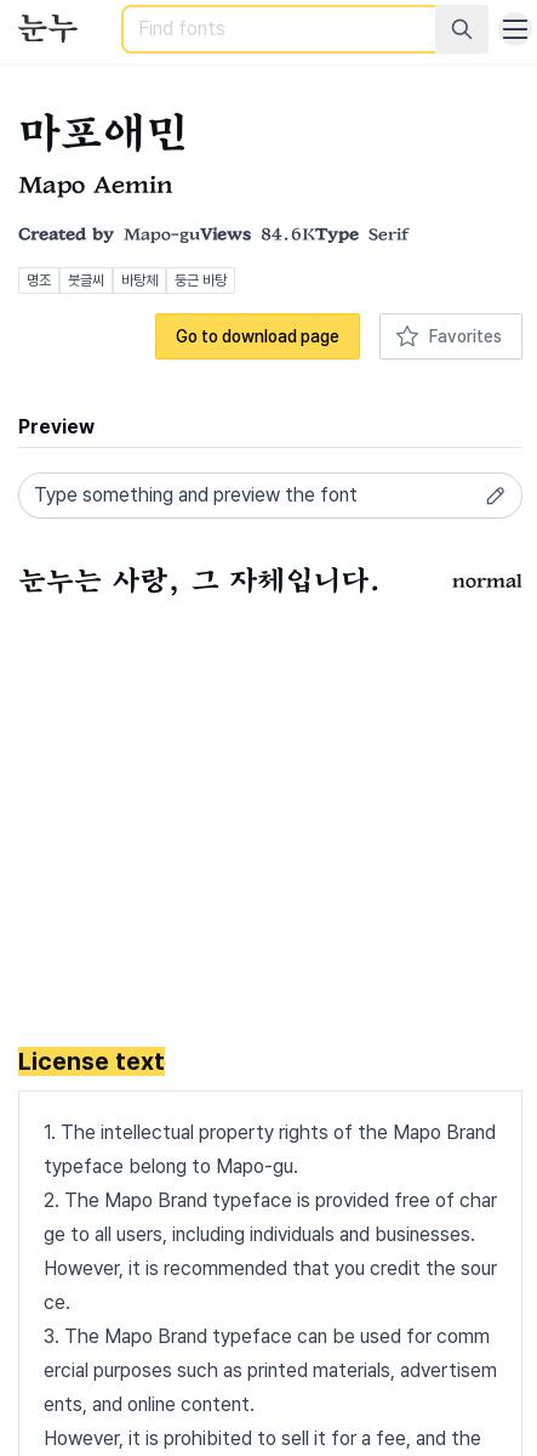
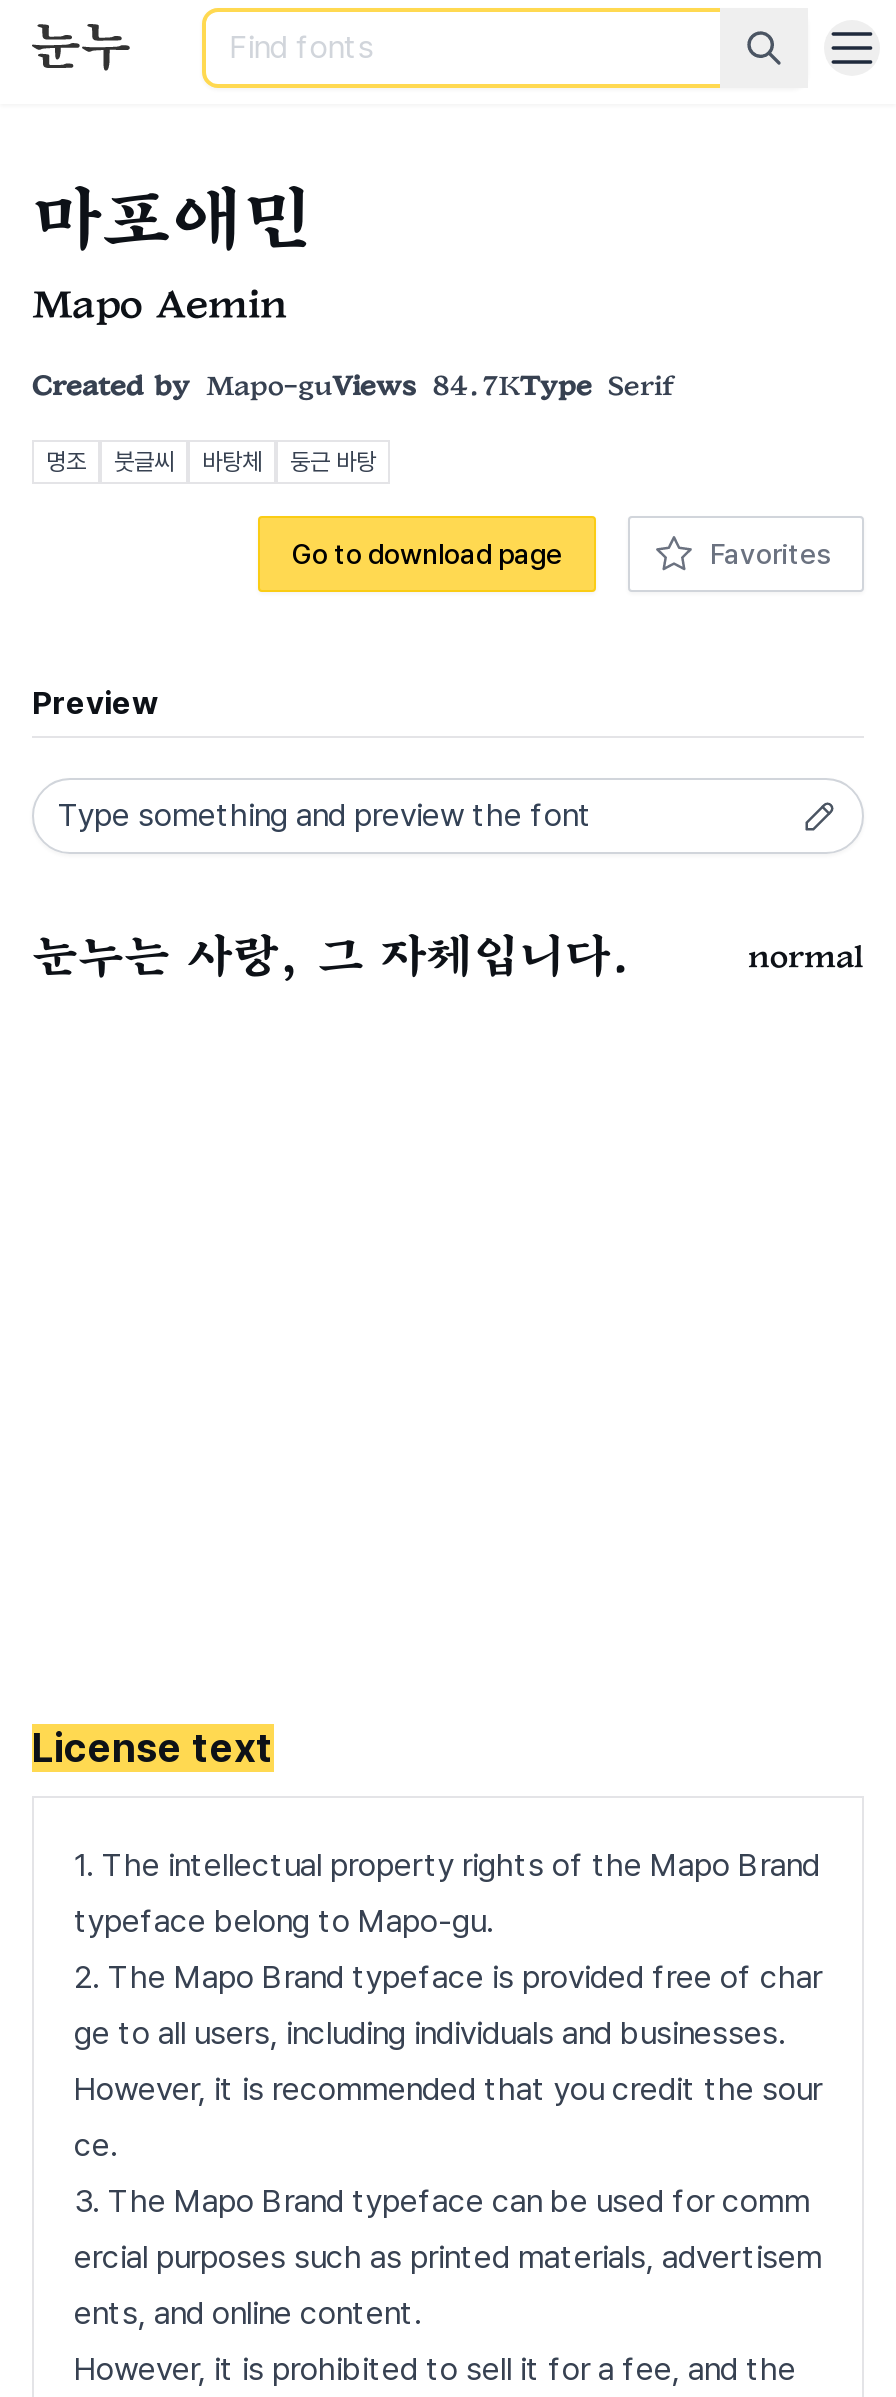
[18,226,410,244] Created by Mapo-guViews 84.6KType Serif -> [32,372,676,402] Created by Mapo-guViews 84.7KType Serif

